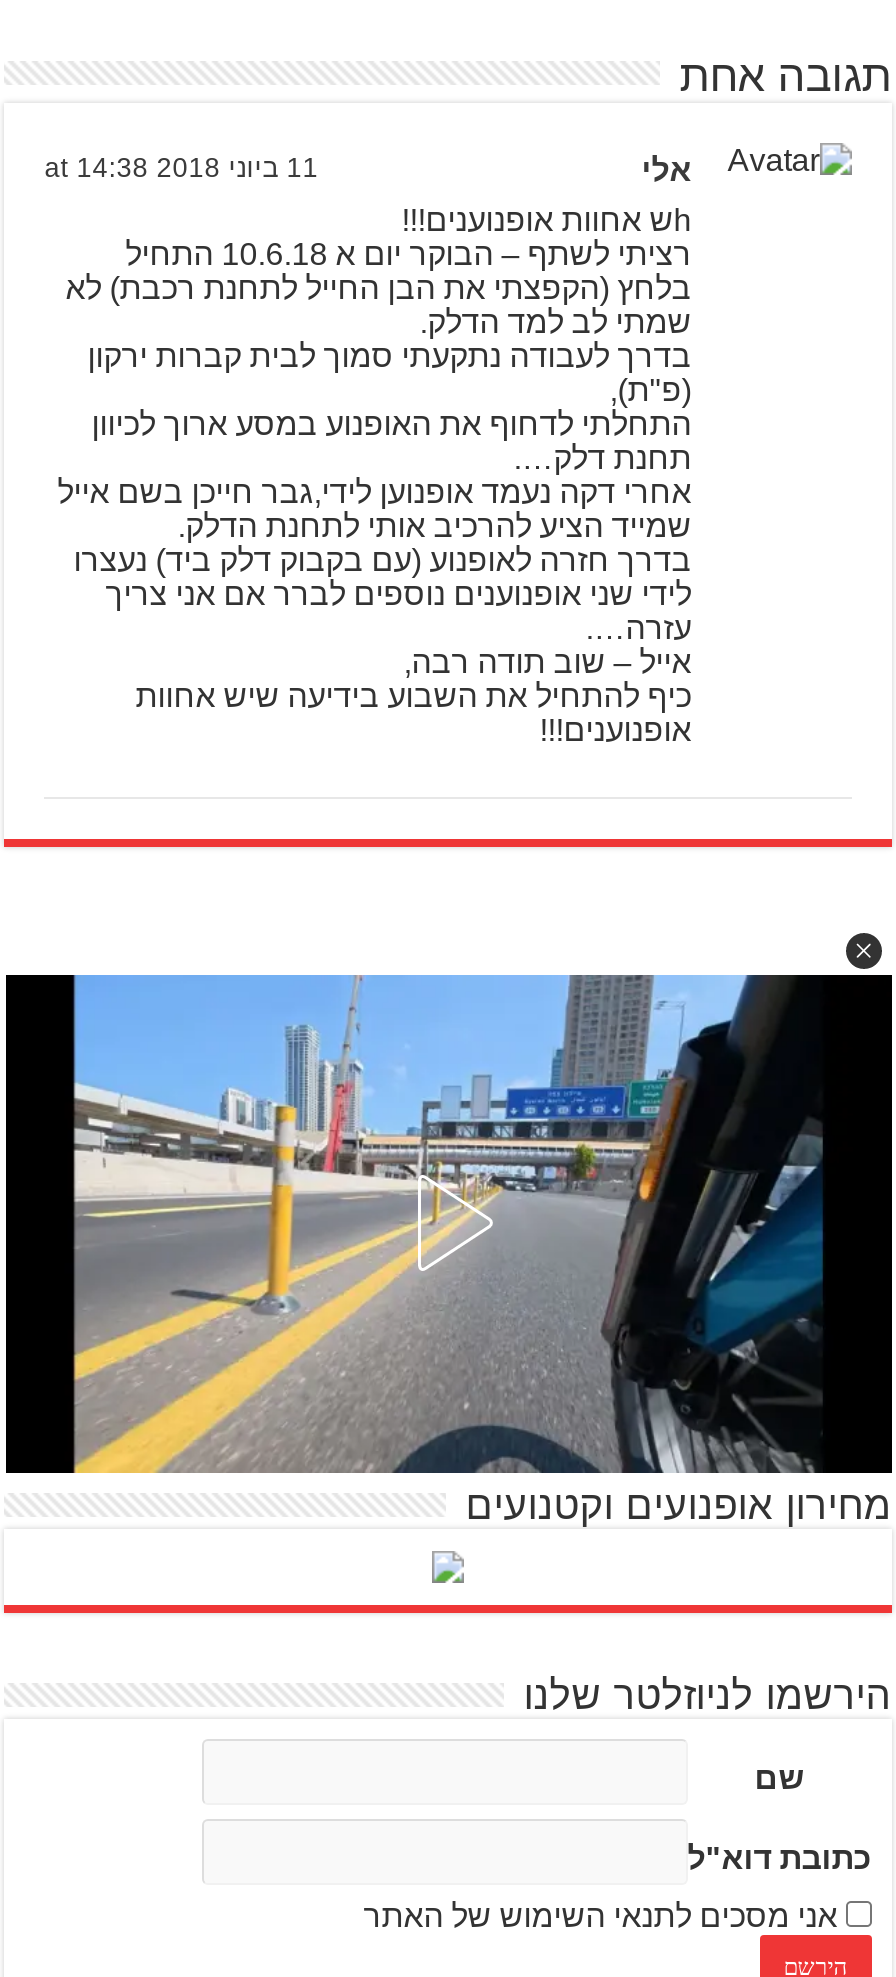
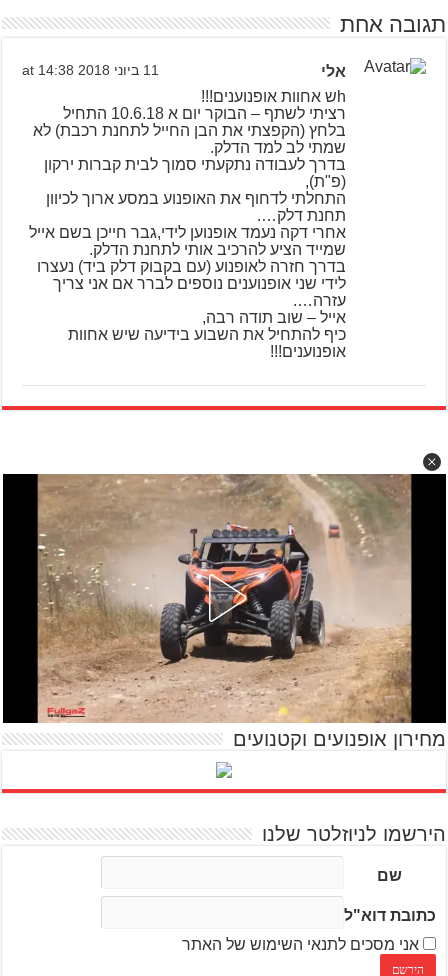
[72,973,824,1475] [image] -> [37,473,413,724] [image]

